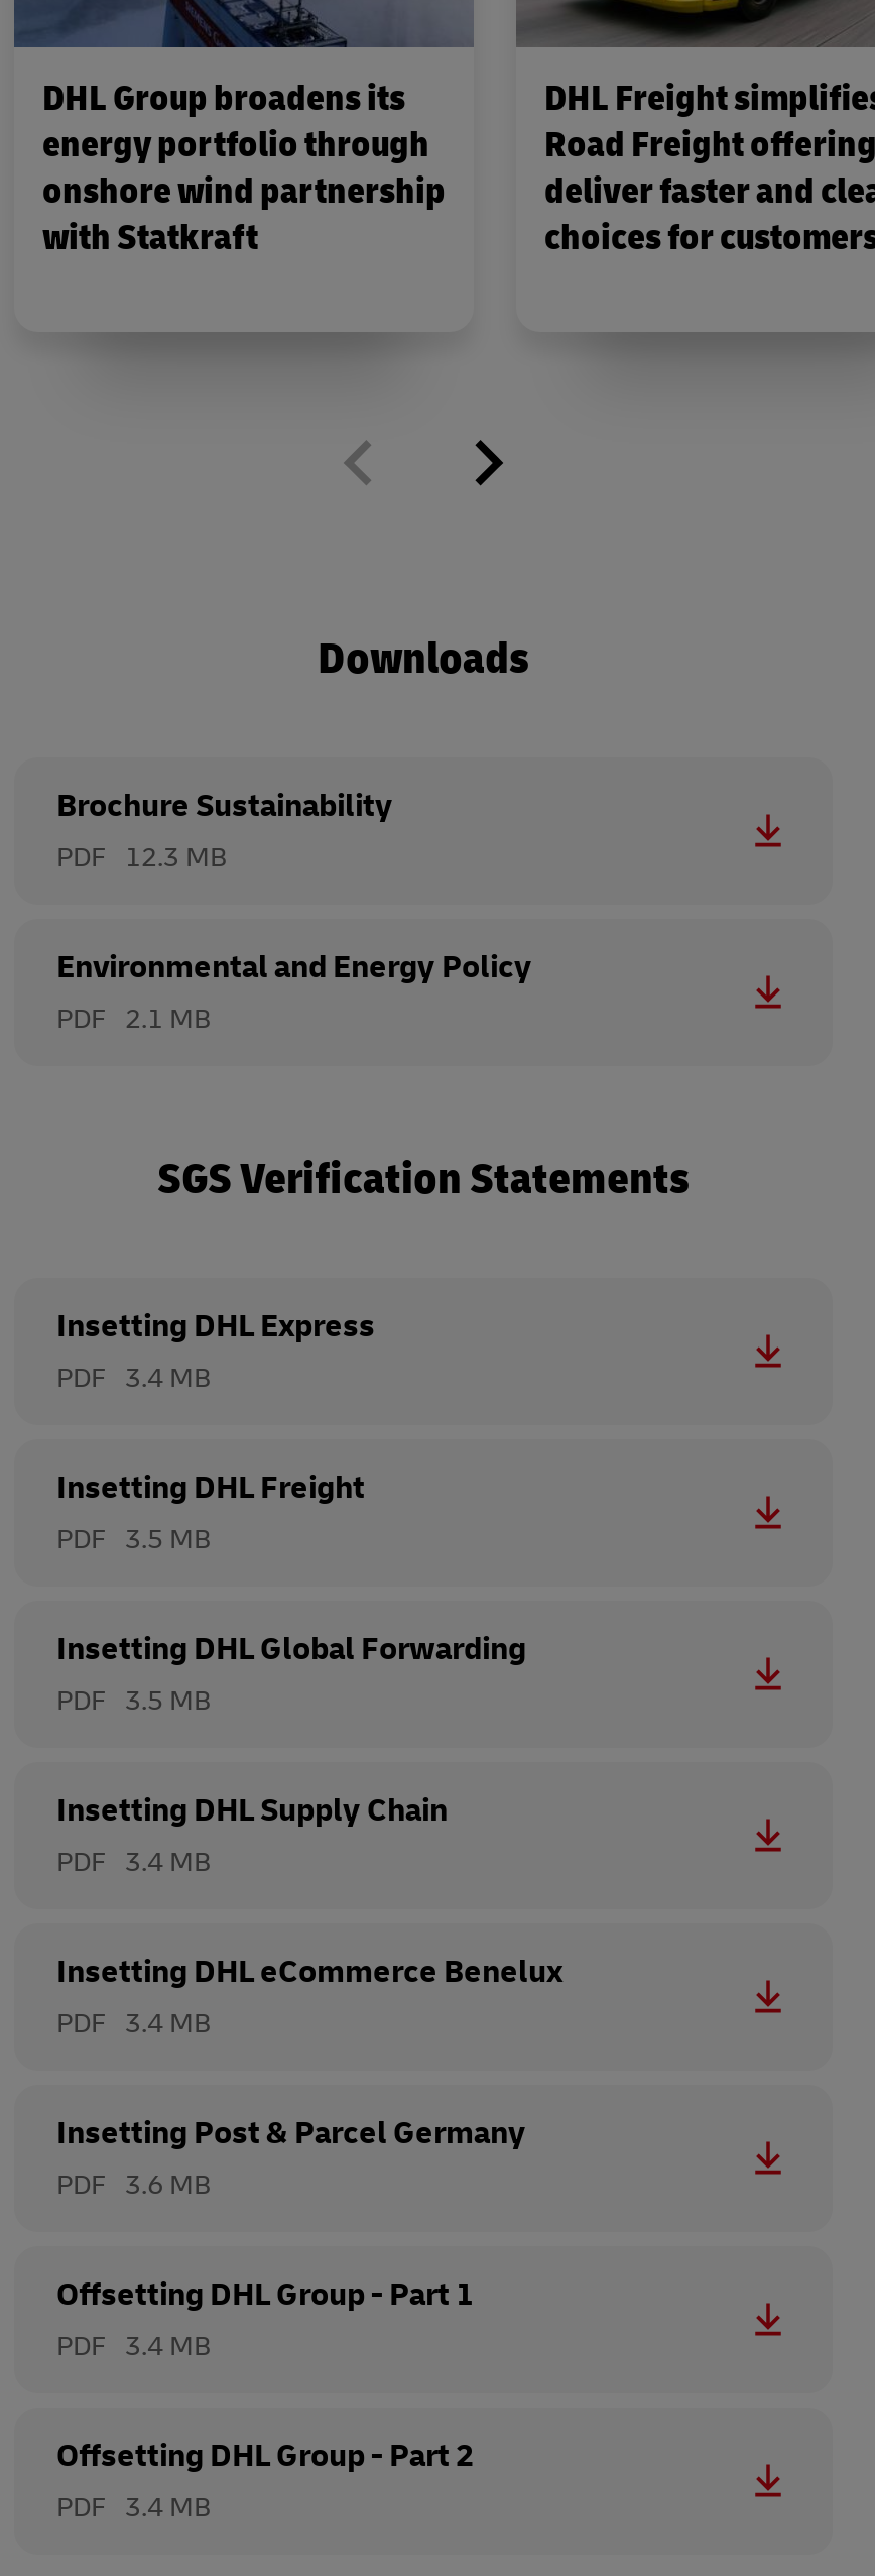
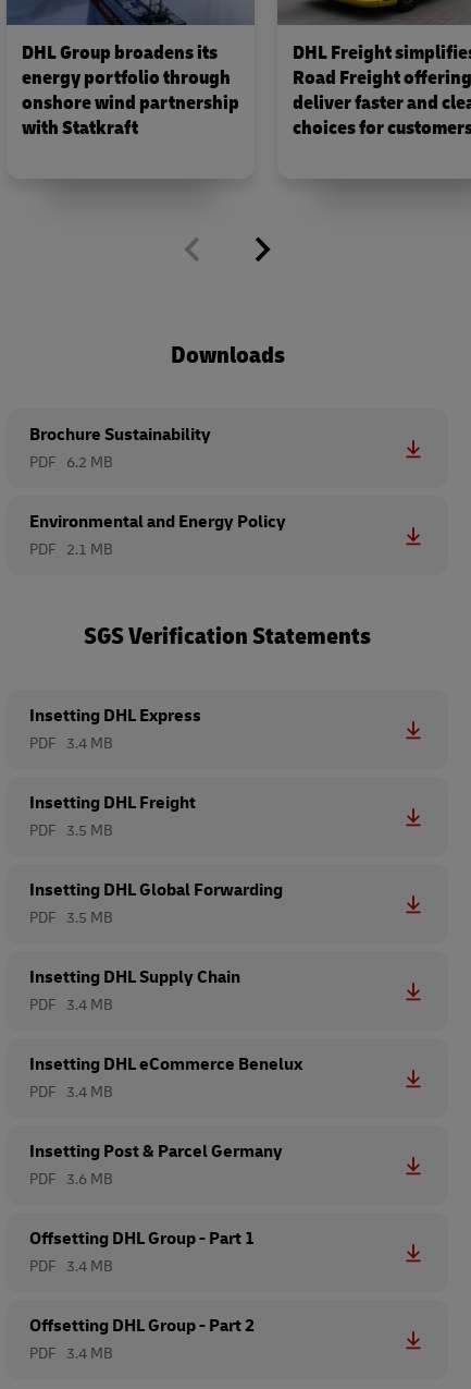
[56,840,228,874] PDF 12.3 MB -> [29,454,113,472] PDF 6.2 MB

